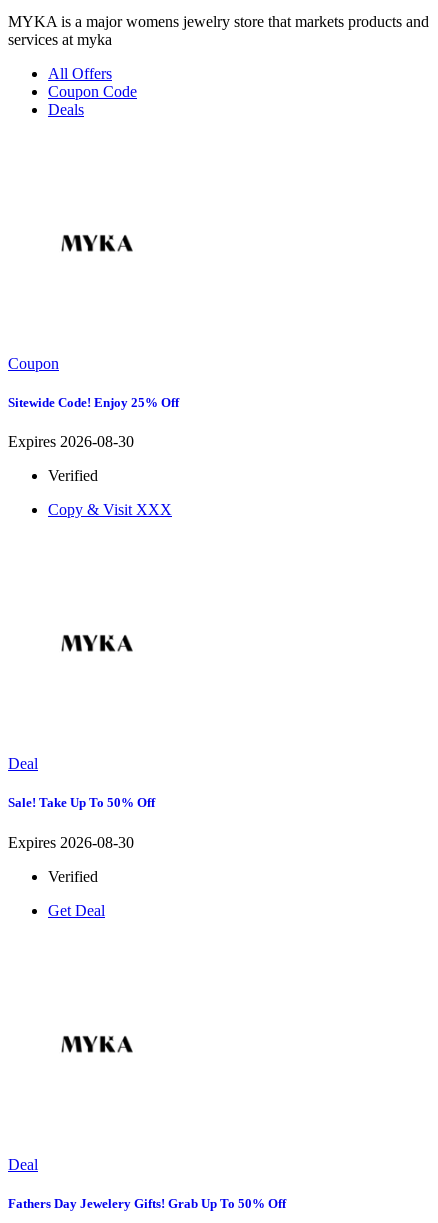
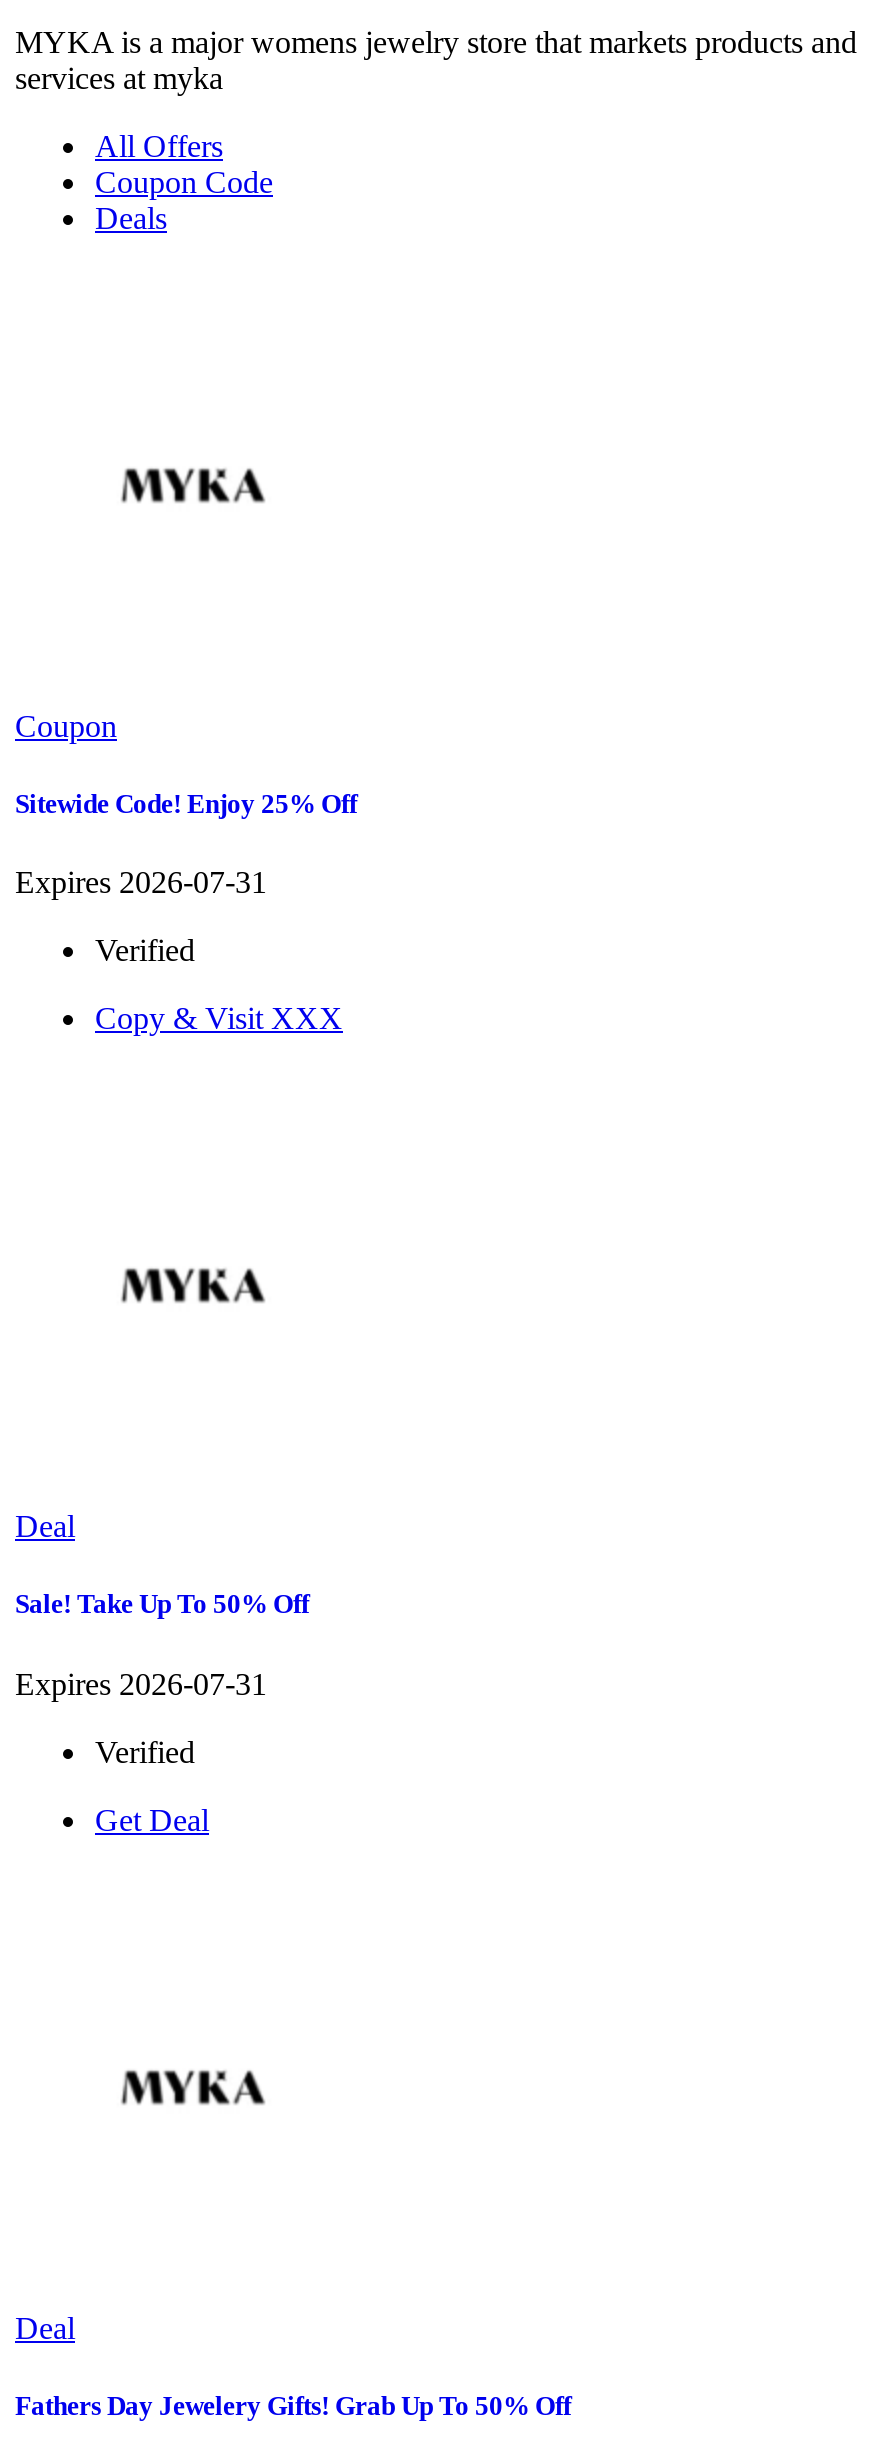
[8,433,134,450] Expires 2026-08-30 -> [15,865,267,899] Expires 2026-07-31
[8,833,134,850] Expires 2026-08-30 -> [15,1666,267,1700] Expires 2026-07-31

